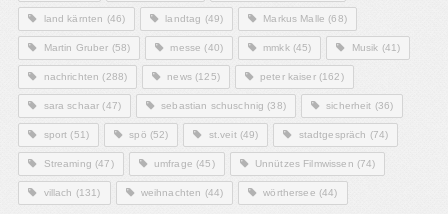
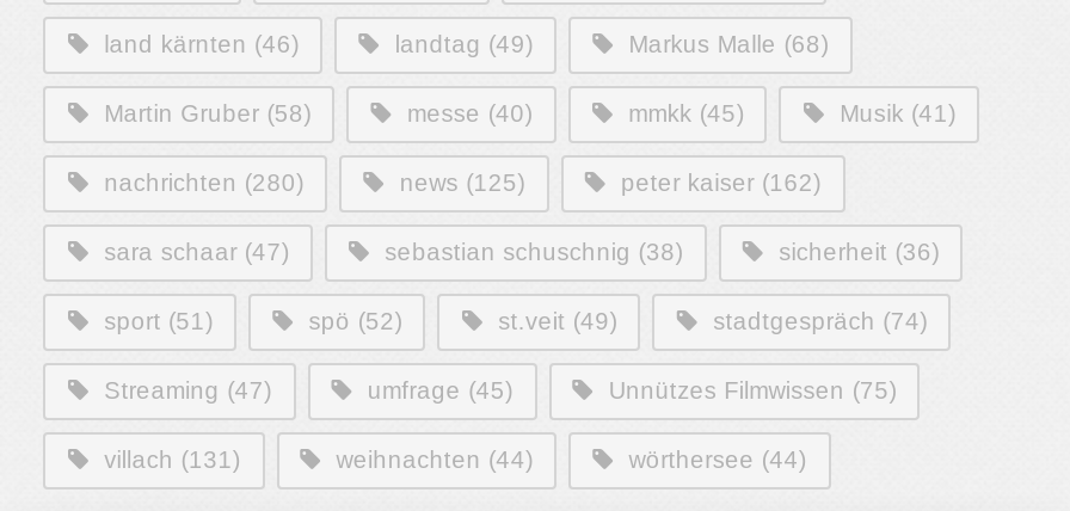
[44,71,127,82] nachrichten (288) -> [104,169,304,195] nachrichten (280)
[255,158,375,169] Unnützes Filmwissen (74) -> [609,377,897,403] Unnützes Filmwissen (75)

